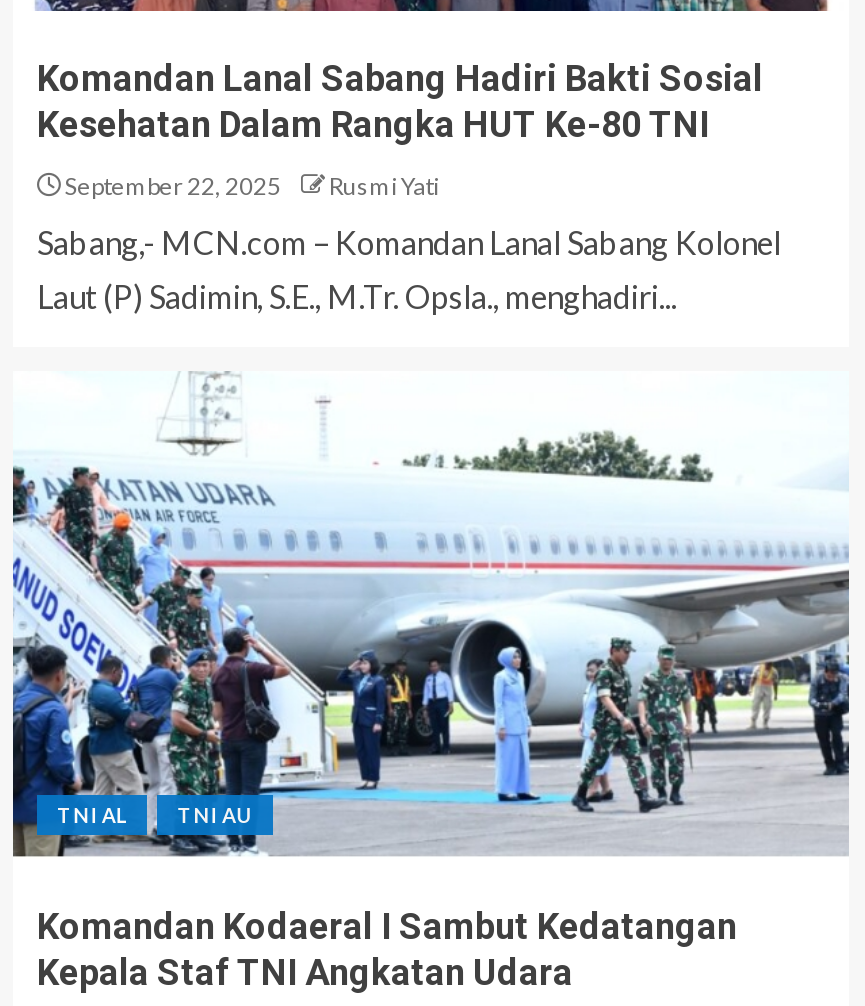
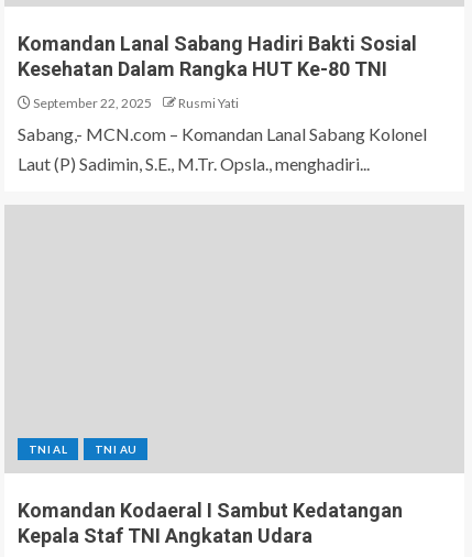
[11,374,851,858] [image] -> none

